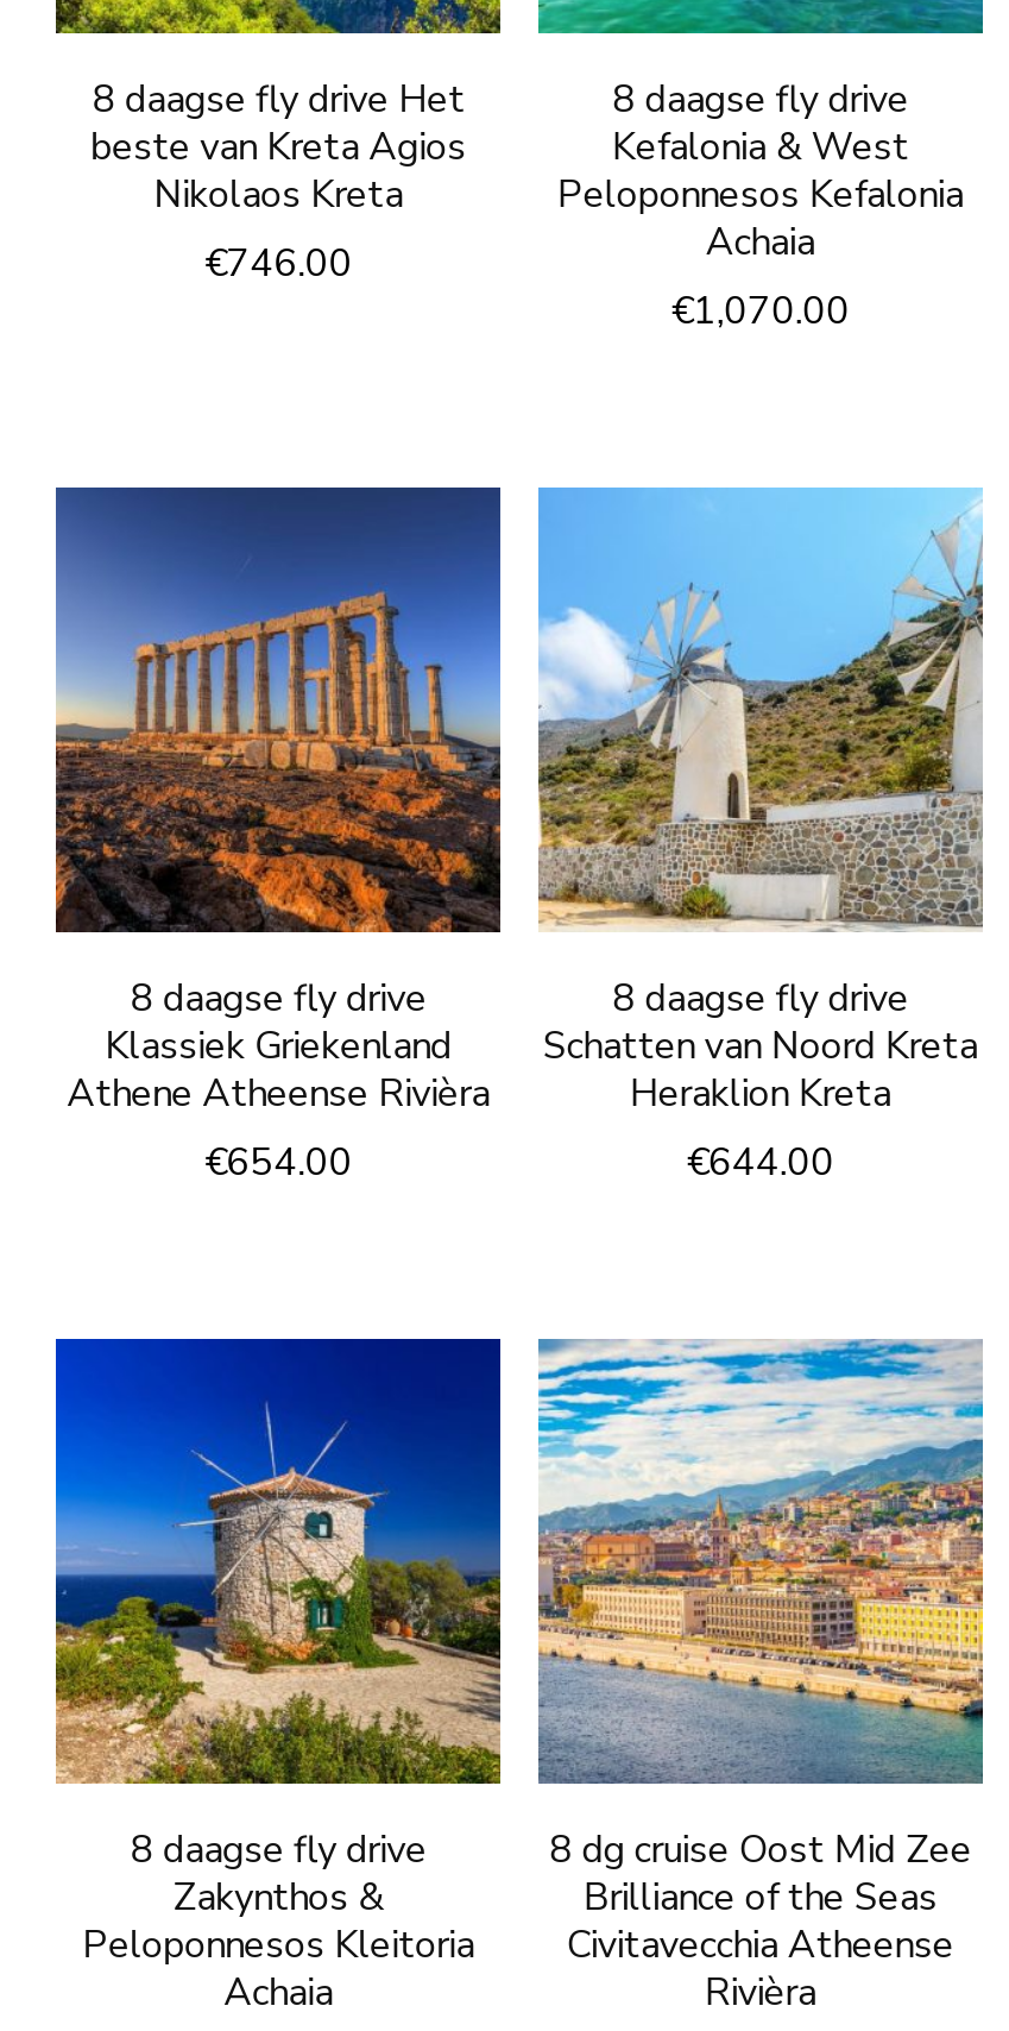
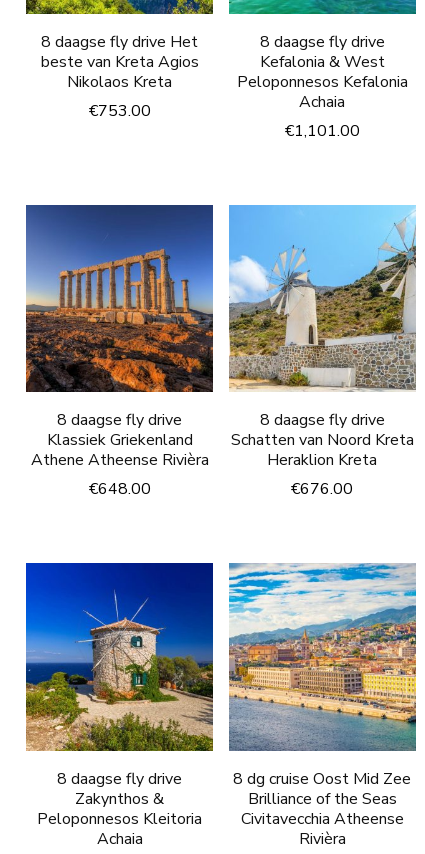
[205,239,352,291] €746.00 -> [89,100,151,122] €753.00
[671,287,850,339] €1,070.00 -> [285,120,360,142] €1,101.00
[205,1138,352,1190] €654.00 -> [89,478,151,500] €648.00
[687,1138,834,1190] €644.00 -> [291,478,353,500] €676.00

